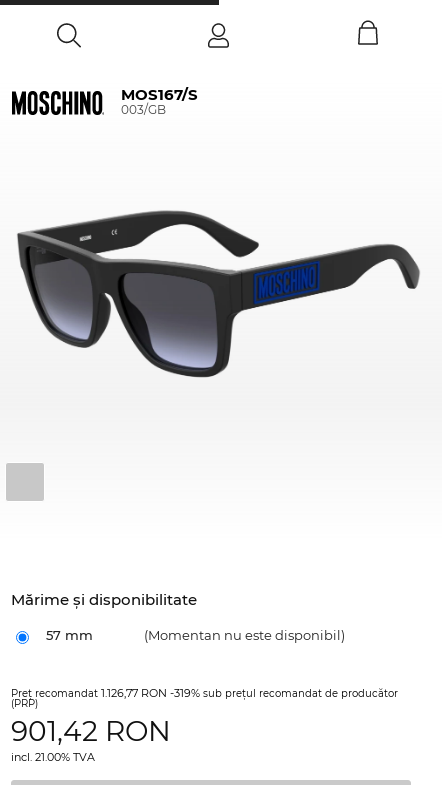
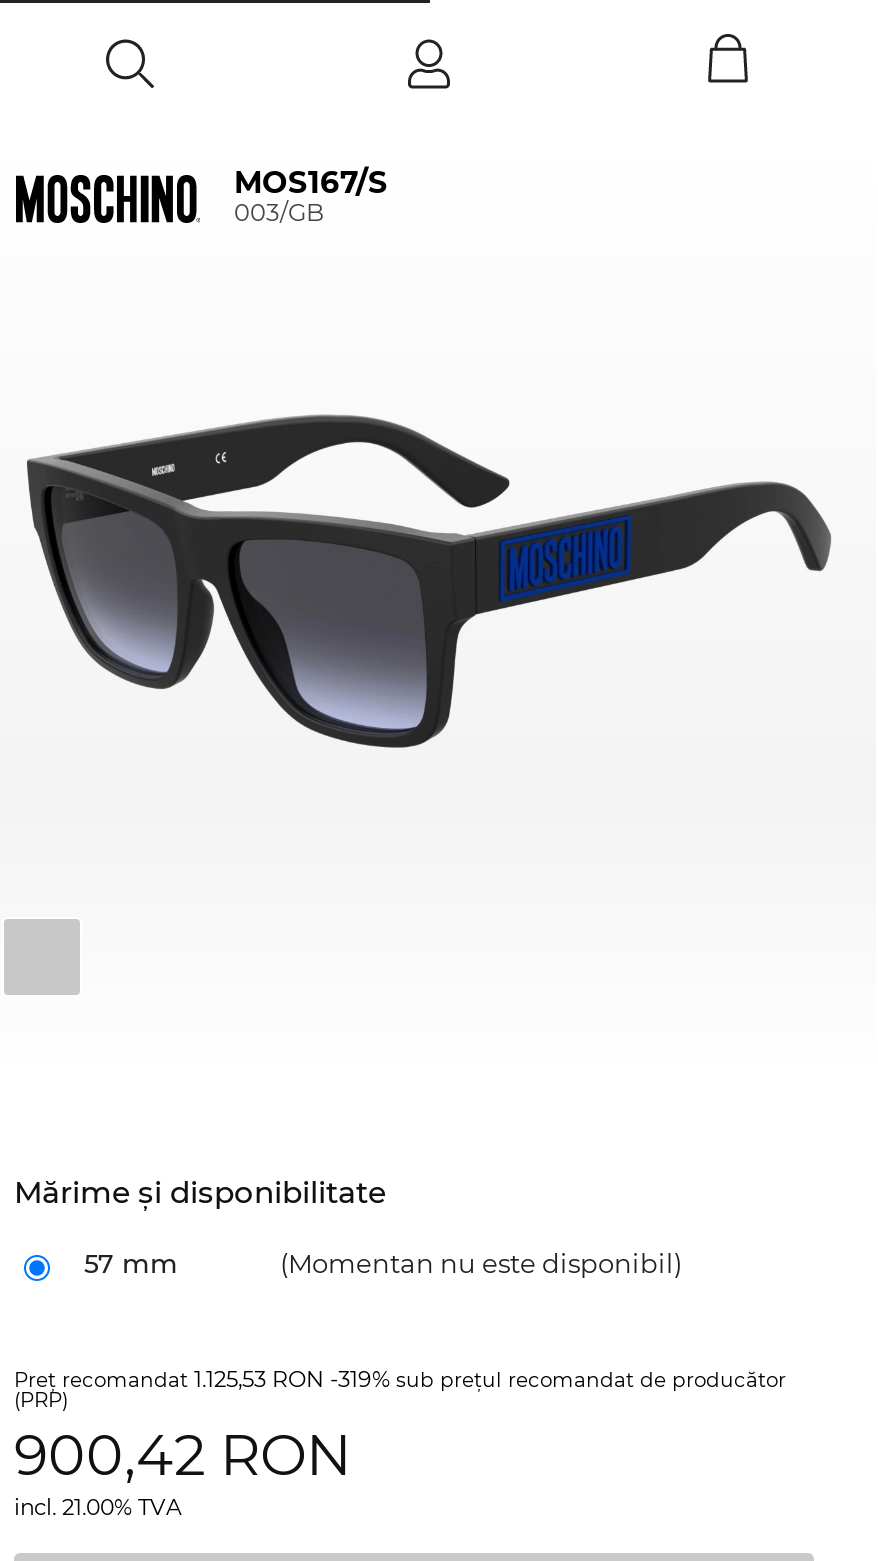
[11,686,398,700] Preţ recomandat 1.126,77 RON -319% sub prețul recomandat de producător -> [14,1365,786,1393] Preţ recomandat 1.125,53 RON -319% sub prețul recomandat de producător
[11,714,171,748] 901,42 RON -> [14,1421,352,1489] 900,42 RON

